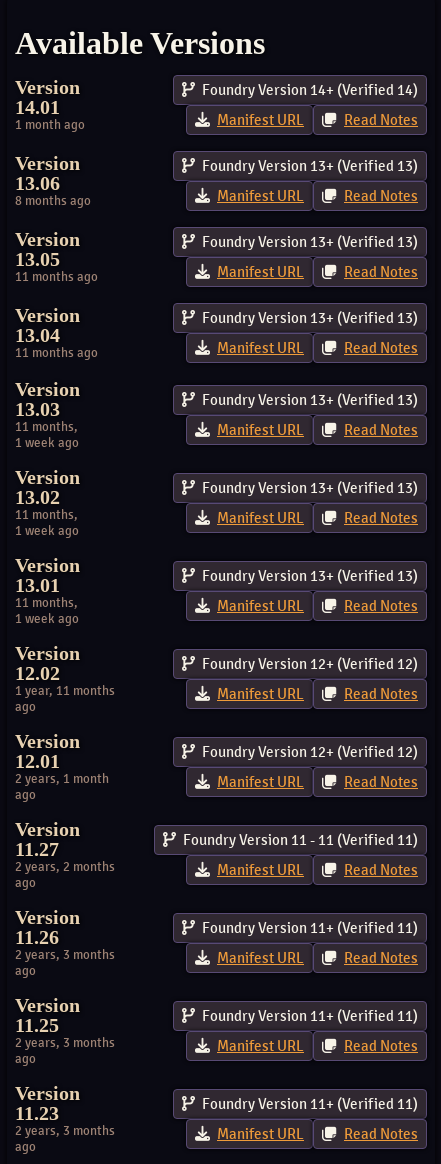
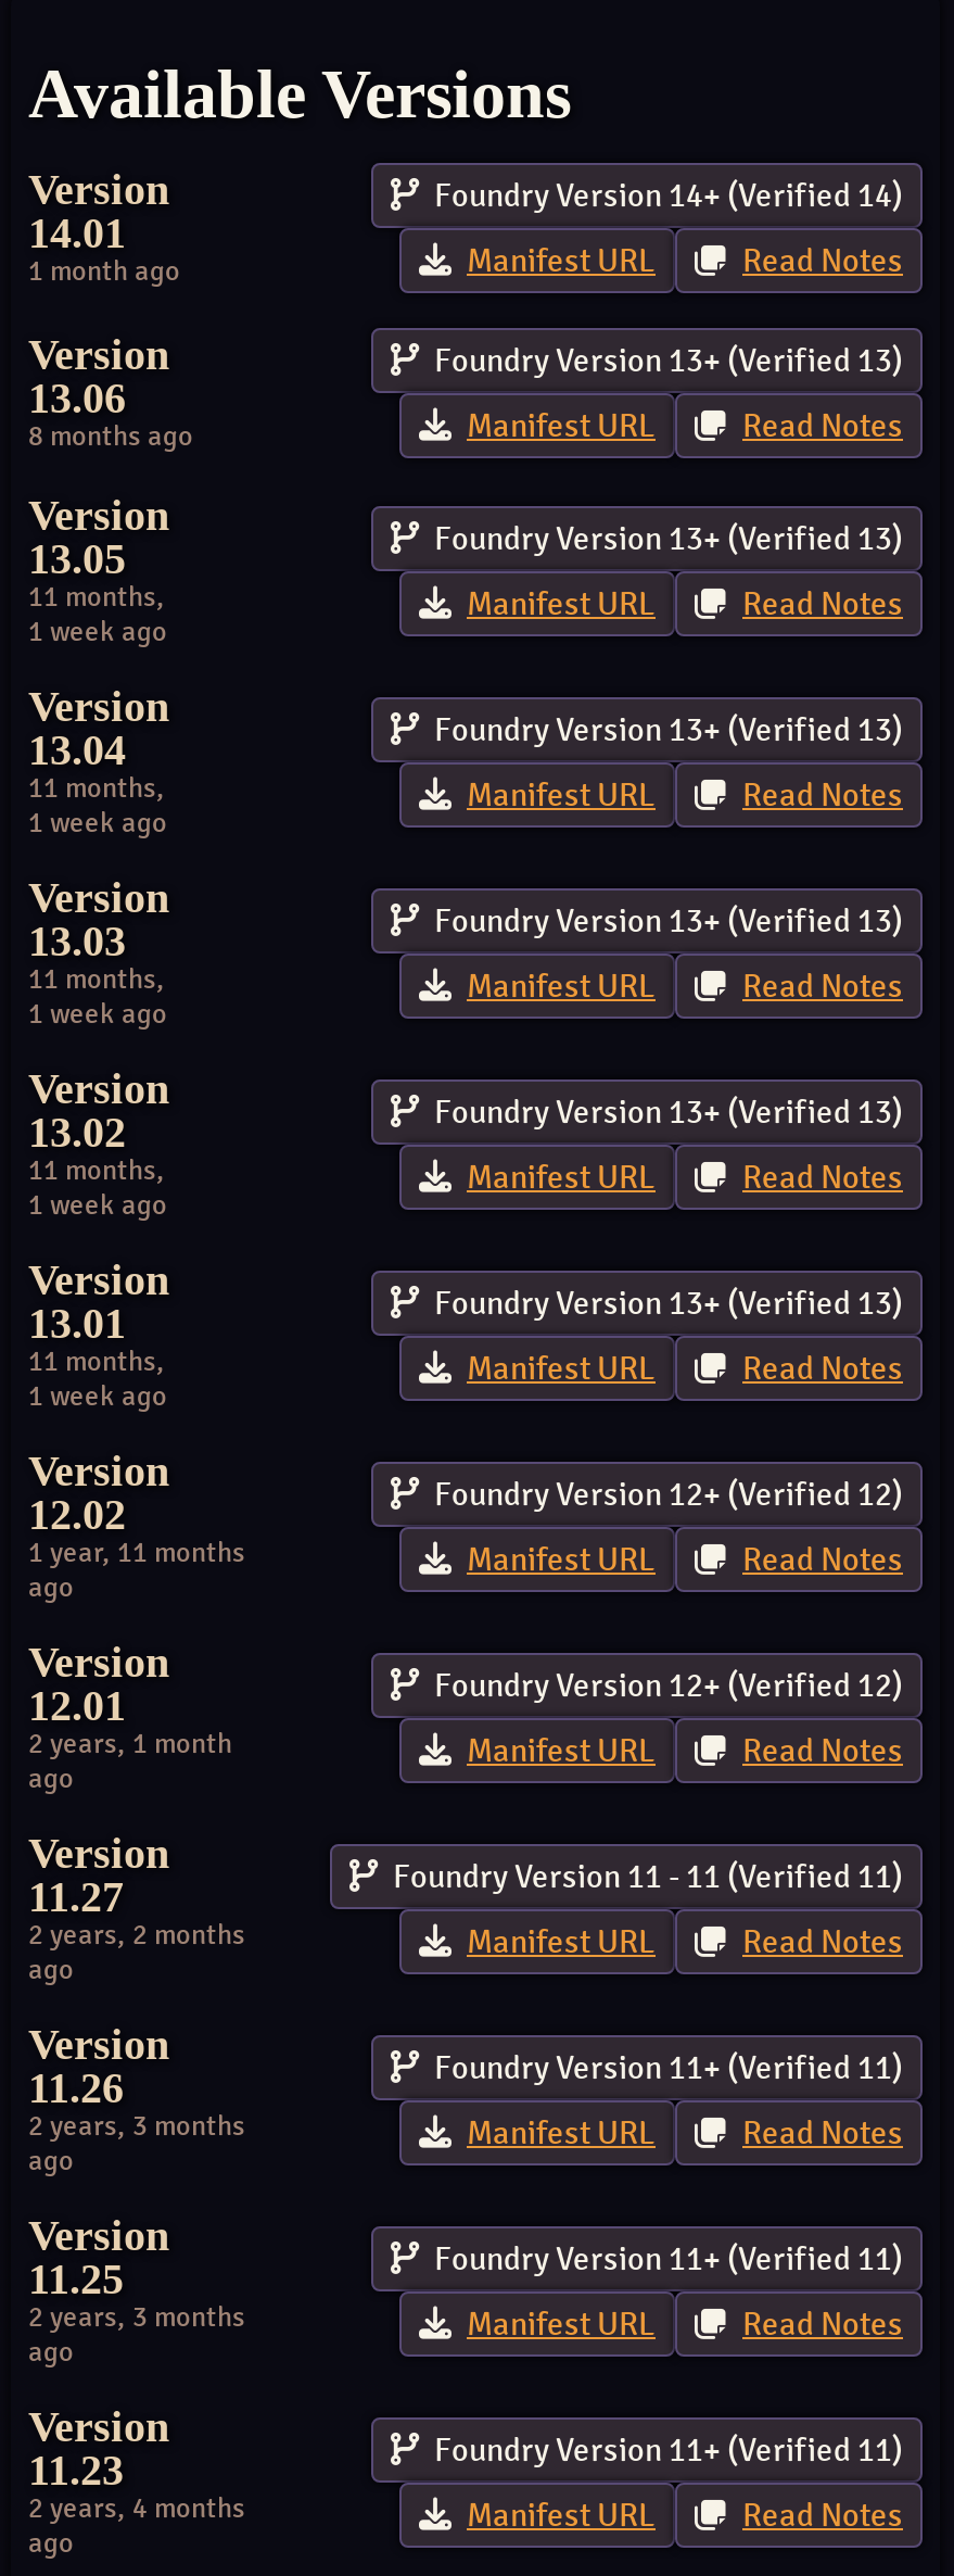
[15,269,98,285] 11 months ago -> [28,580,167,649] 11 months, | 1 week ago
[15,345,98,361] 11 months ago -> [28,771,167,841] 11 months, | 1 week ago
[15,1123,115,1139] 2 years, 3 months -> [28,2491,245,2526] 2 years, 4 months

